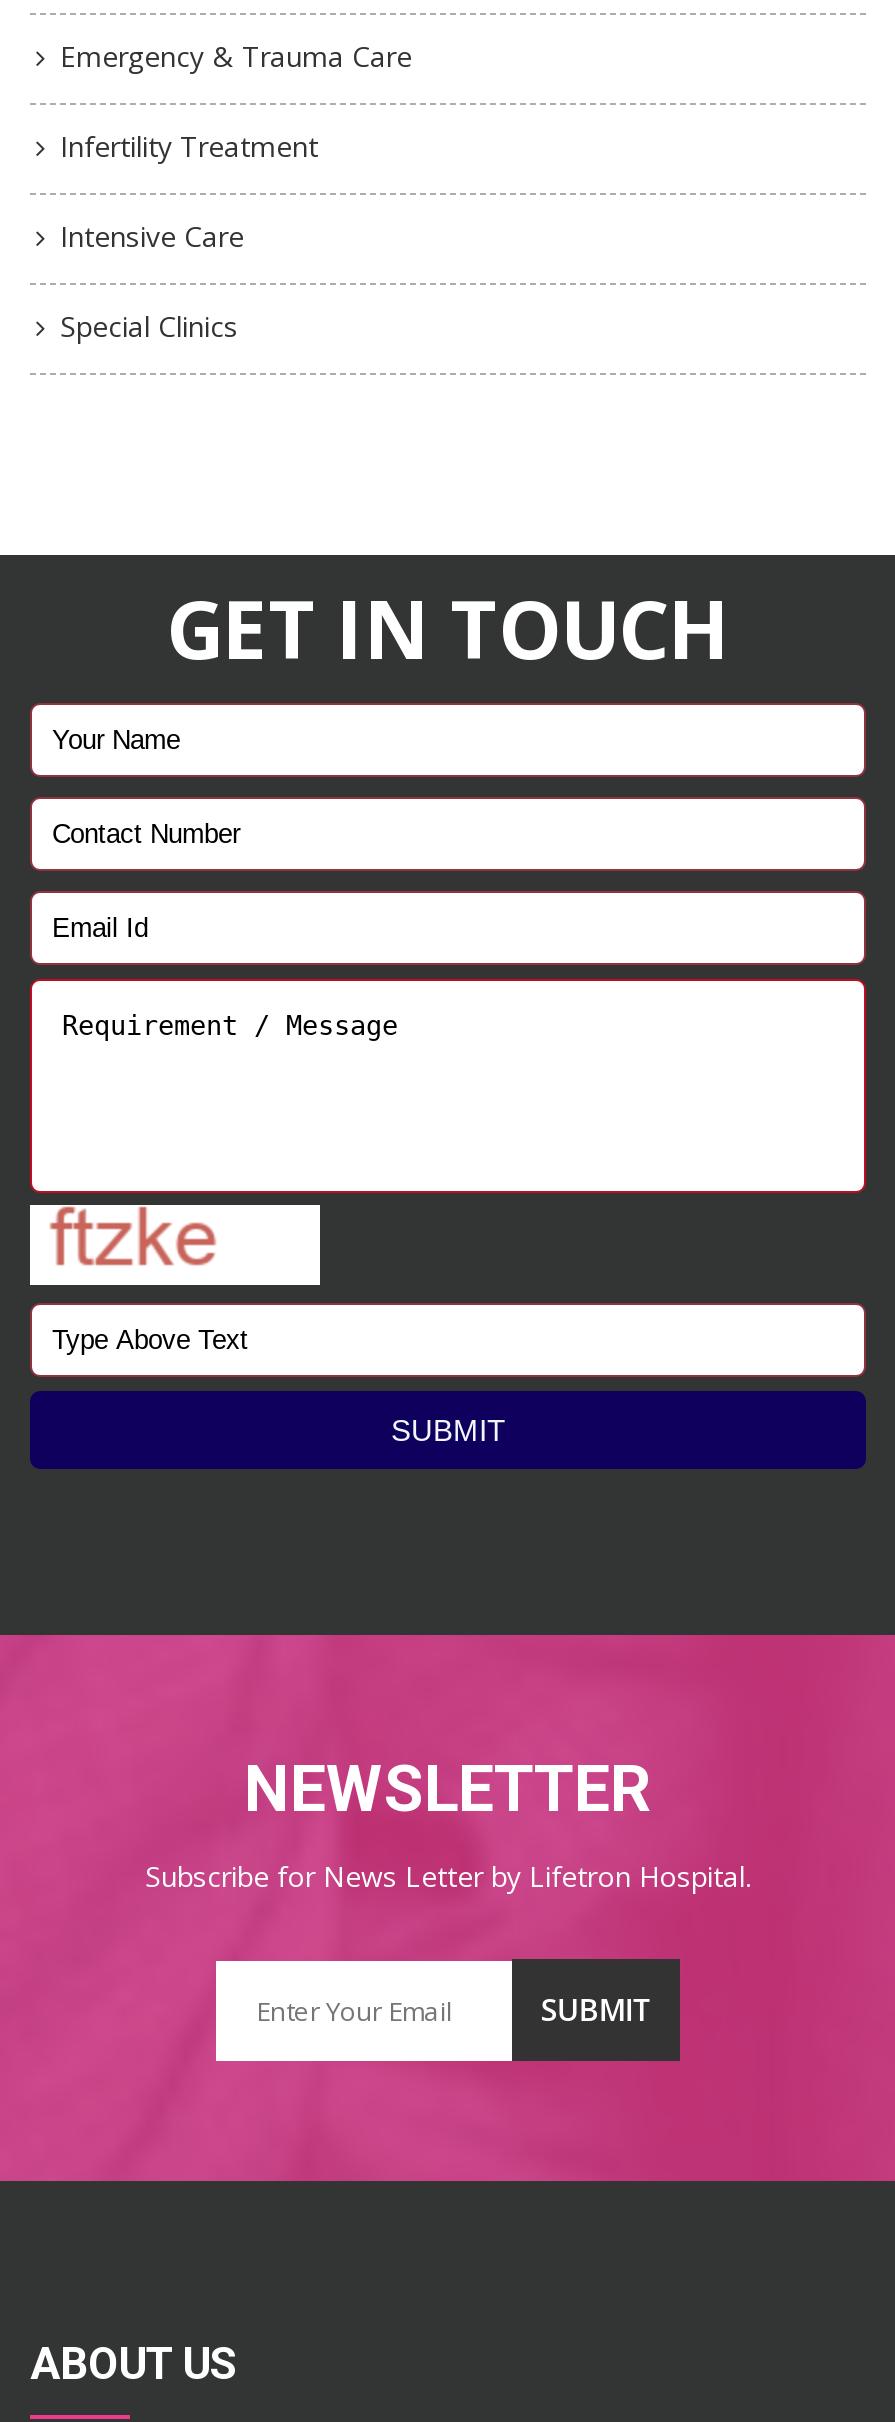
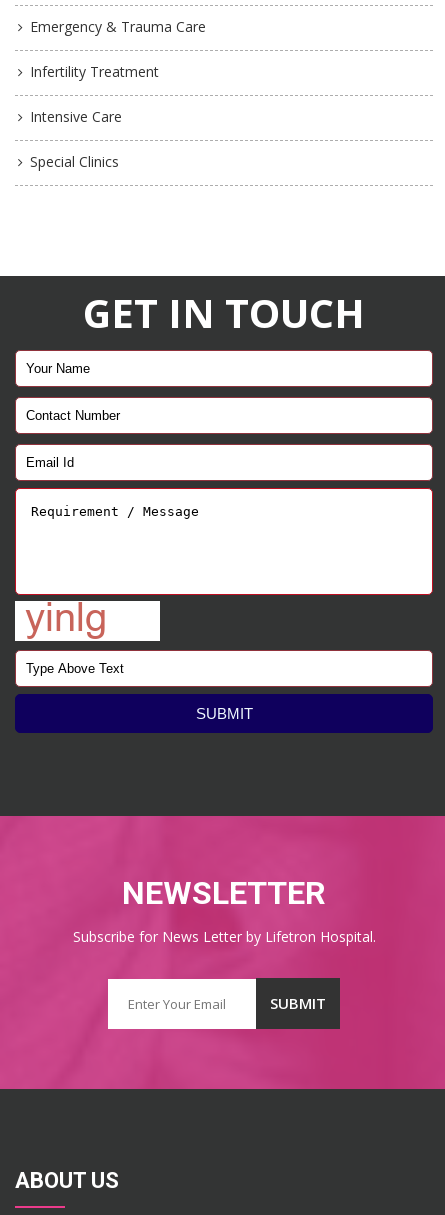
[54,1205,218,1283] [image] -> [27,601,107,640] [image]

